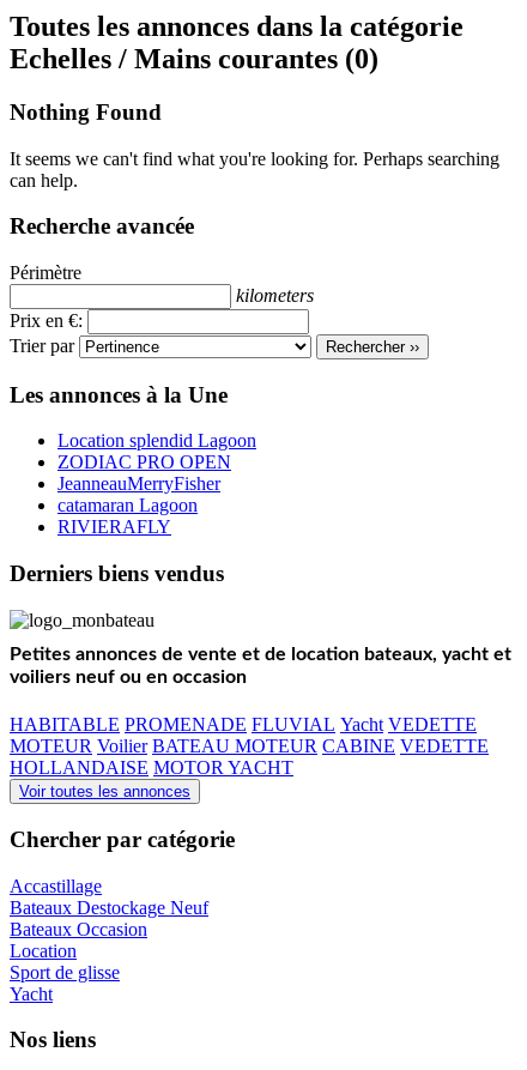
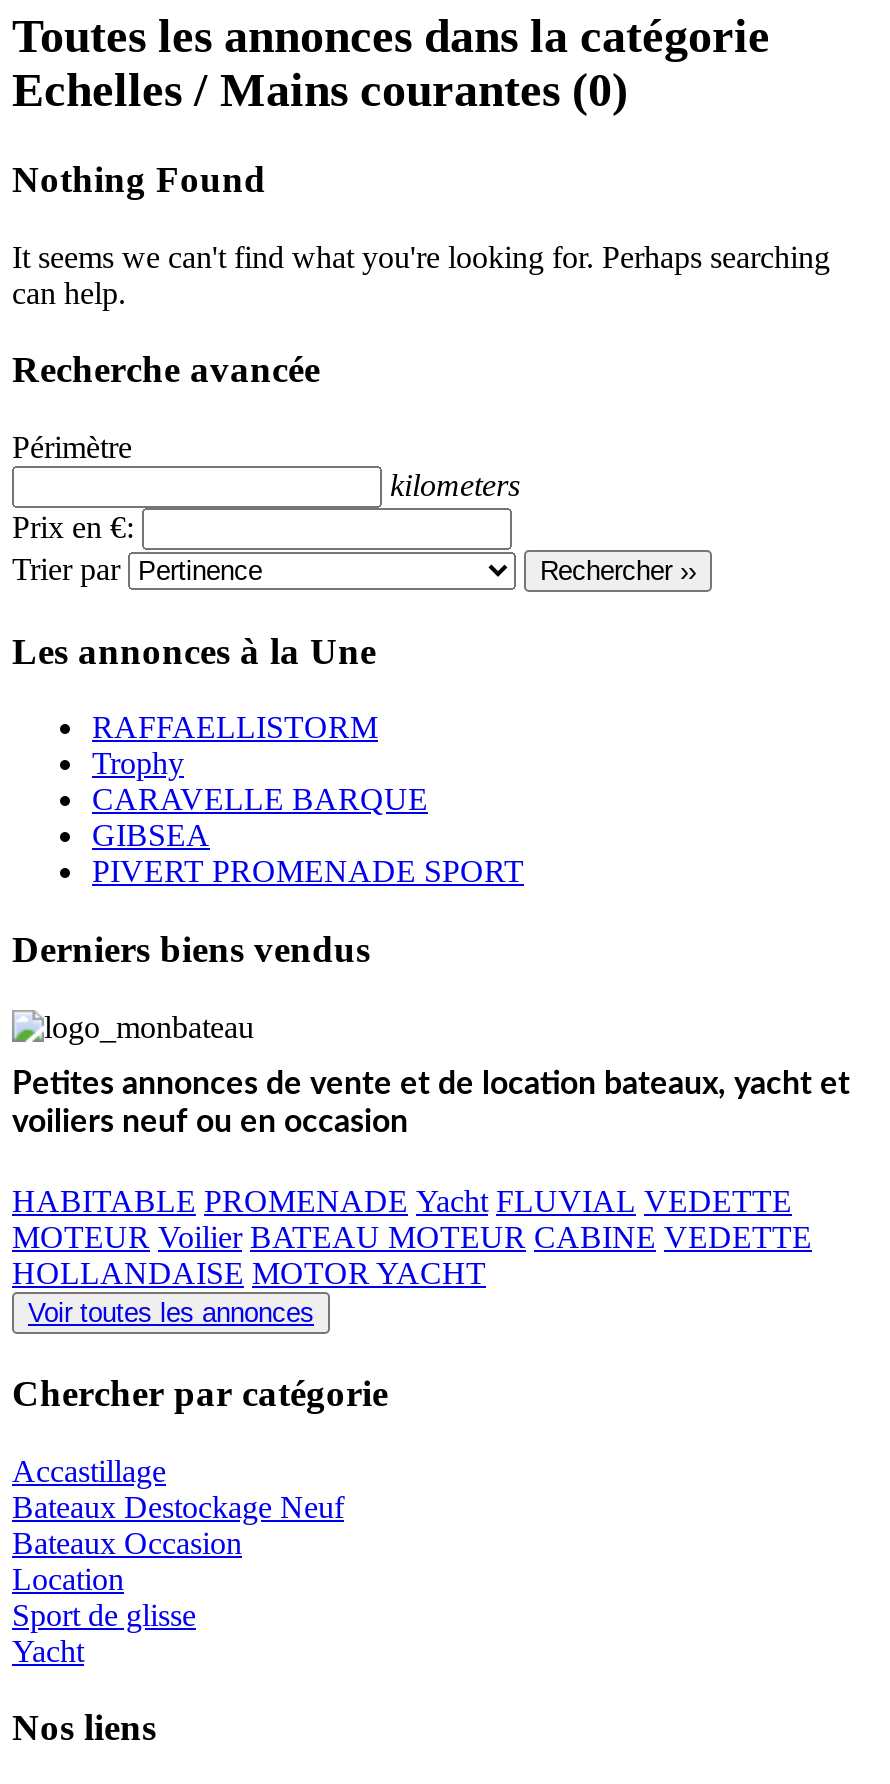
[57,431,256,537] Location splendid Lagoon | ZODIAC PRO OPEN | JeanneauMerryFisher | catamaran Lagoon | RIVIERAFLY -> [92,711,524,889] RAFFAELLISTORM | Trophy | CARAVELLE BARQUE | GIBSEA | PIVERT PROMENADE SPORT
[10,714,477,735] HABITABLE PROMENADE FLUVIAL Yacht VEDETTE -> [12,1184,792,1218] HABITABLE PROMENADE Yacht FLUVIAL VEDETTE

